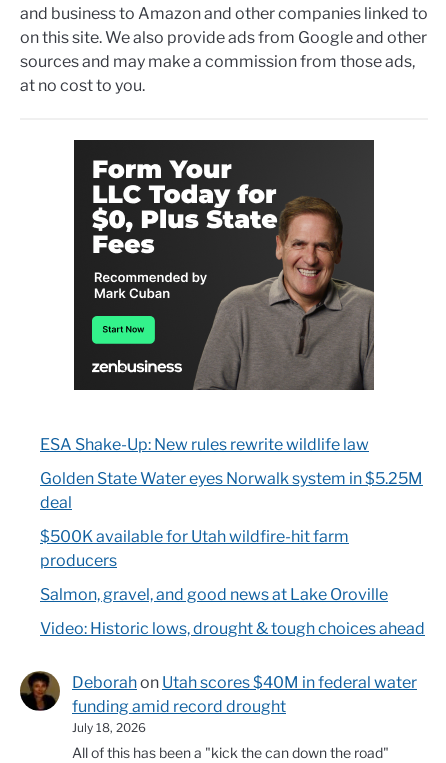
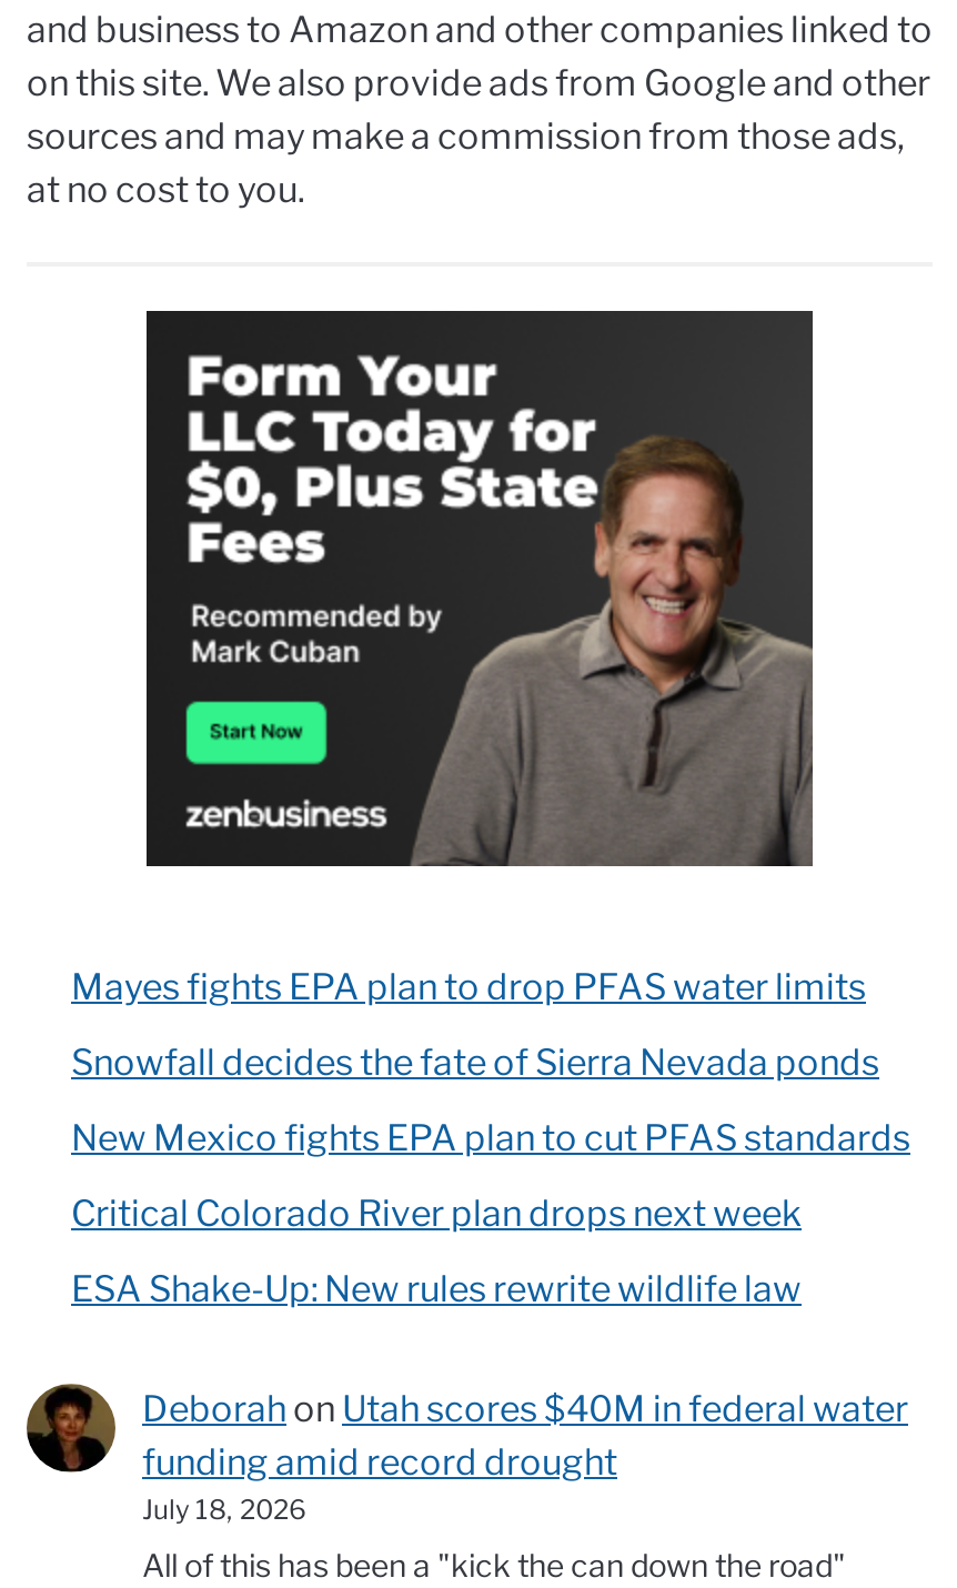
none -> [71,966,910,1234] Mayes fights EPA plan to drop PFAS water limits | Snowfall decides the fate of Sierra Nevada ponds | New Mexico fights EPA plan to cut PFAS standards | Critical Colorado River plan drops next week
moved [40,435,369,454] -> [71,1268,802,1310]: ESA Shake-Up: New rules rewrite wildlife law
[40,469,425,638] Golden State Water eyes Norwalk system in $5.25M | deal | $500K available for Utah wildfire-hit farm | producers | Salmon, gravel, and good news at Lake Oroville | Video: Historic lows, drought & tough choices ahead -> none

